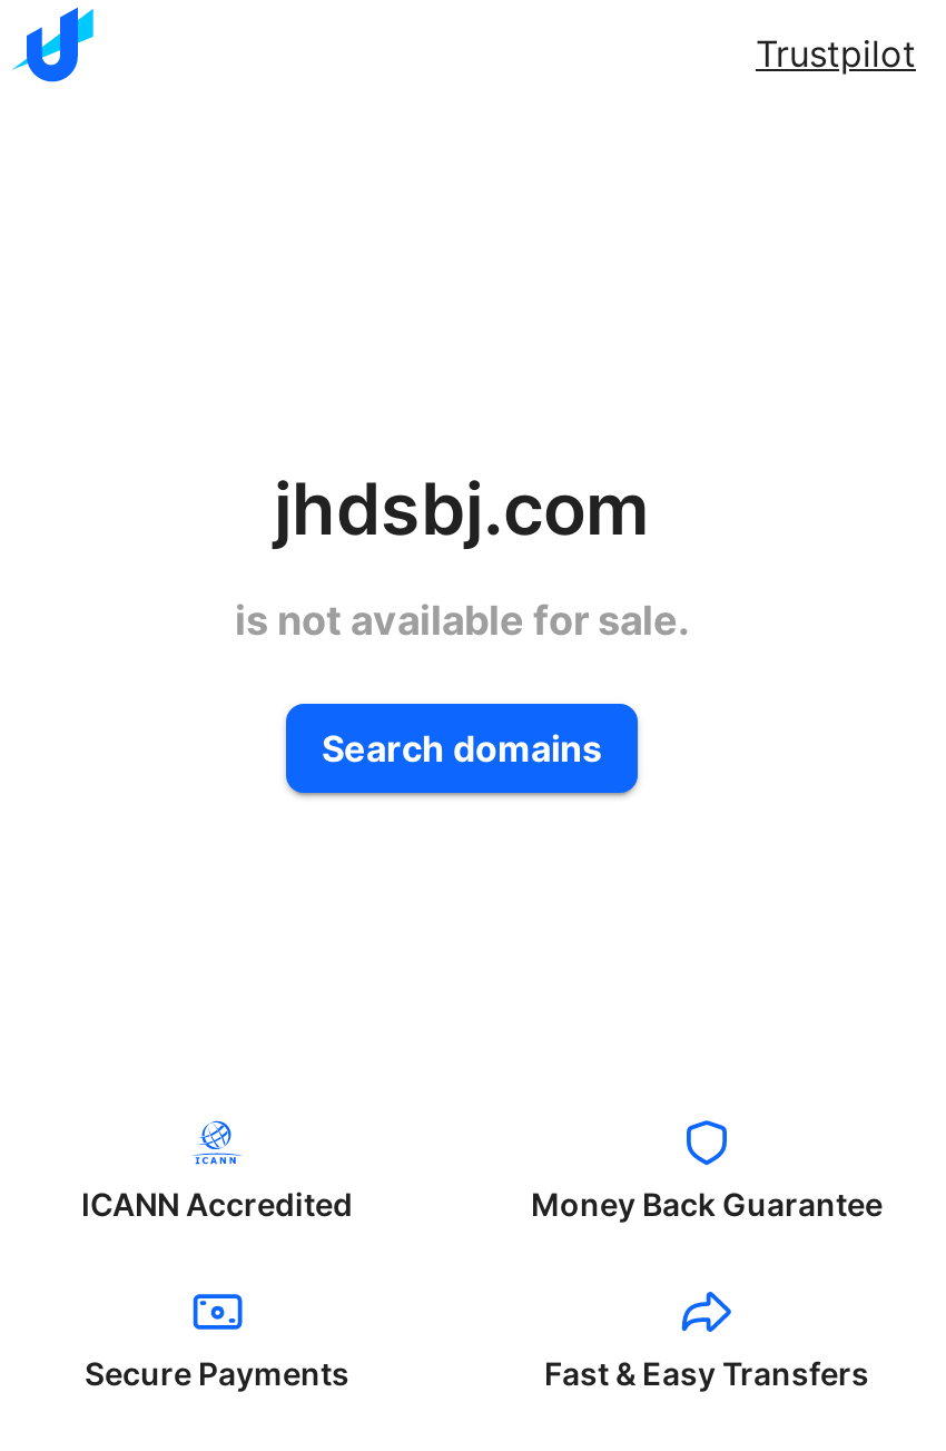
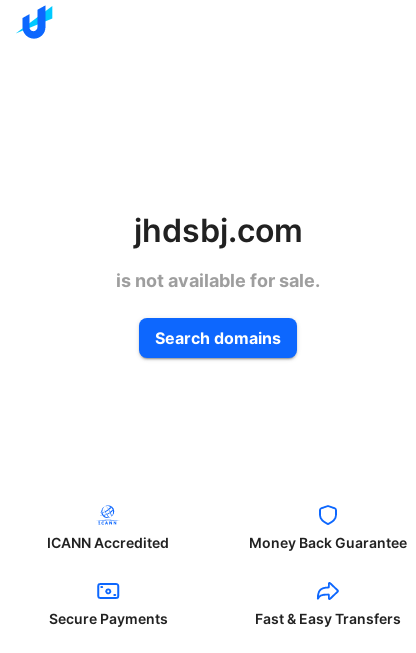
[756,31,916,76] Trustpilot -> none

